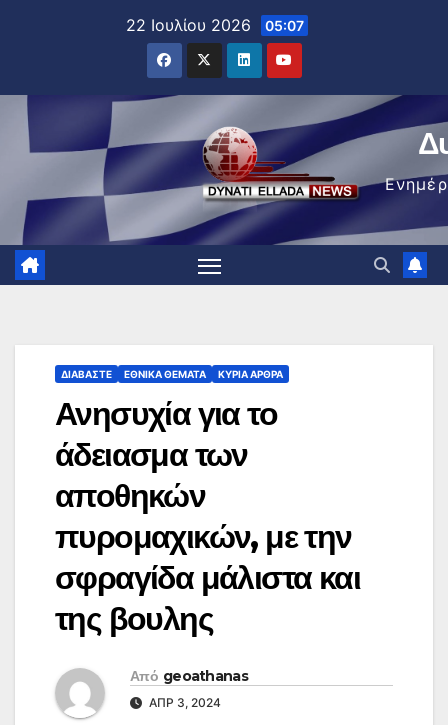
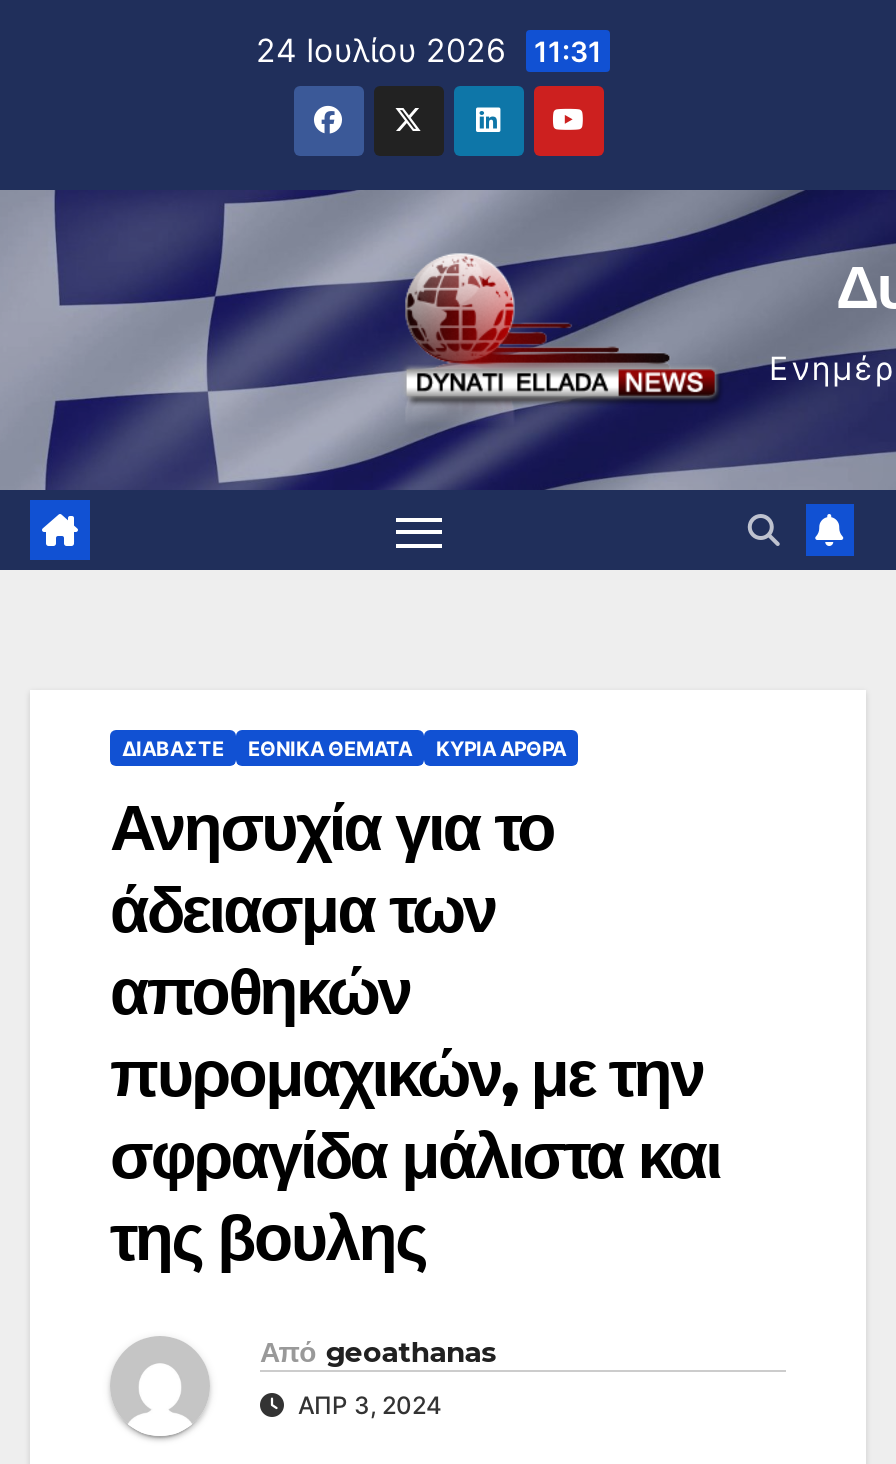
[125,15,303,35] 22 Ιουλίου 2026 05:07 -> [256,30,602,70] 24 Ιουλίου 2026 11:31

